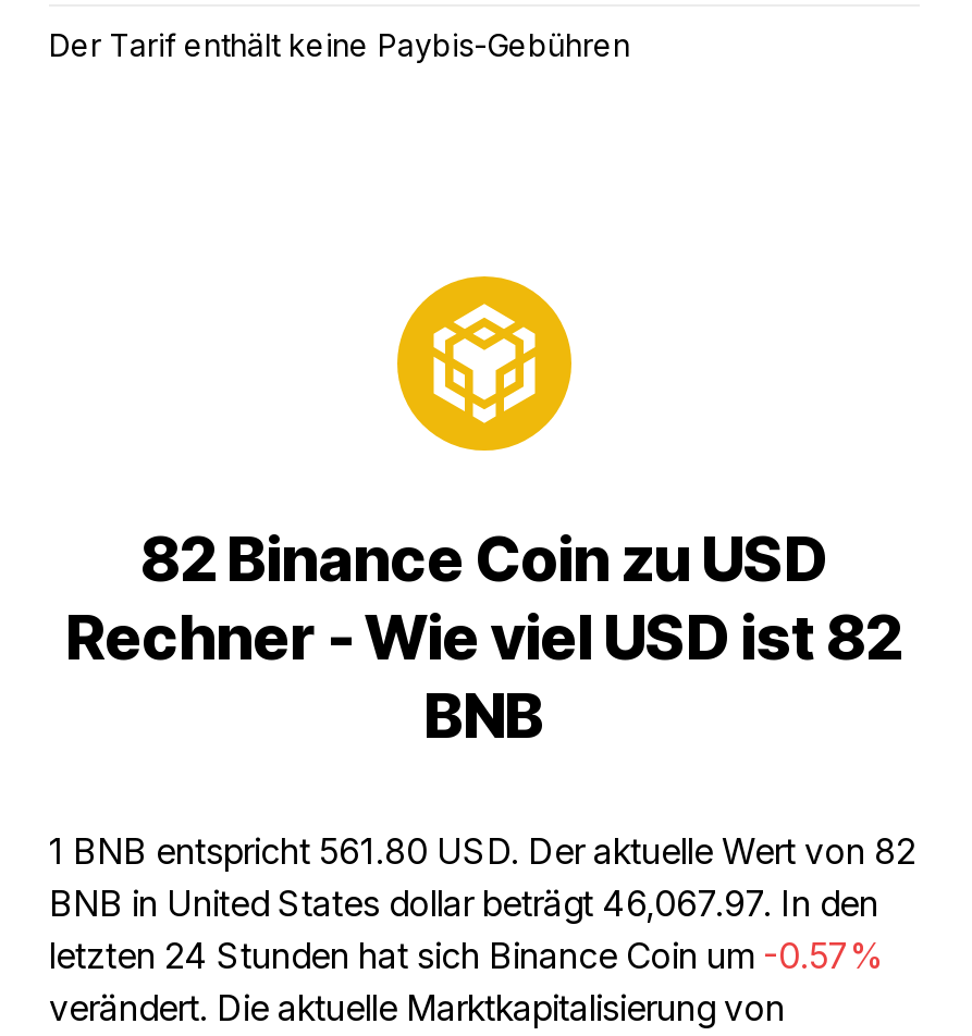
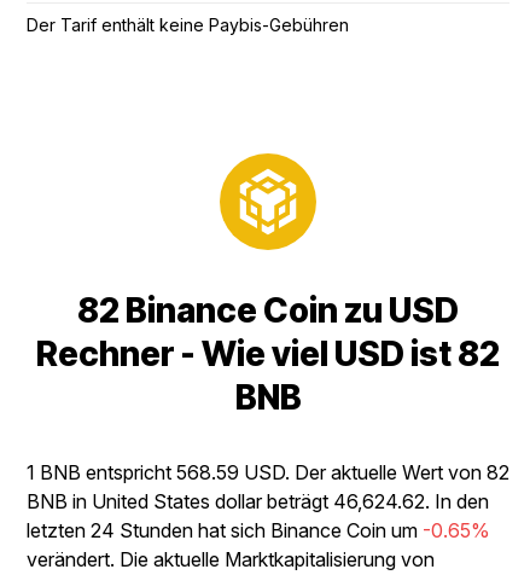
[49,829,915,873] 1 BNB entspricht 561.80 USD. Der aktuelle Wert von 82 -> [27,460,509,484] 1 BNB entspricht 568.59 USD. Der aktuelle Wert von 82
[49,881,878,925] BNB in United States dollar beträgt 46,067.97. In den -> [27,489,489,513] BNB in United States dollar beträgt 46,624.62. In den
[49,934,885,977] letzten 24 Stunden hat sich Binance Coin um -0.57% -> [27,518,490,542] letzten 24 Stunden hat sich Binance Coin um -0.65%

